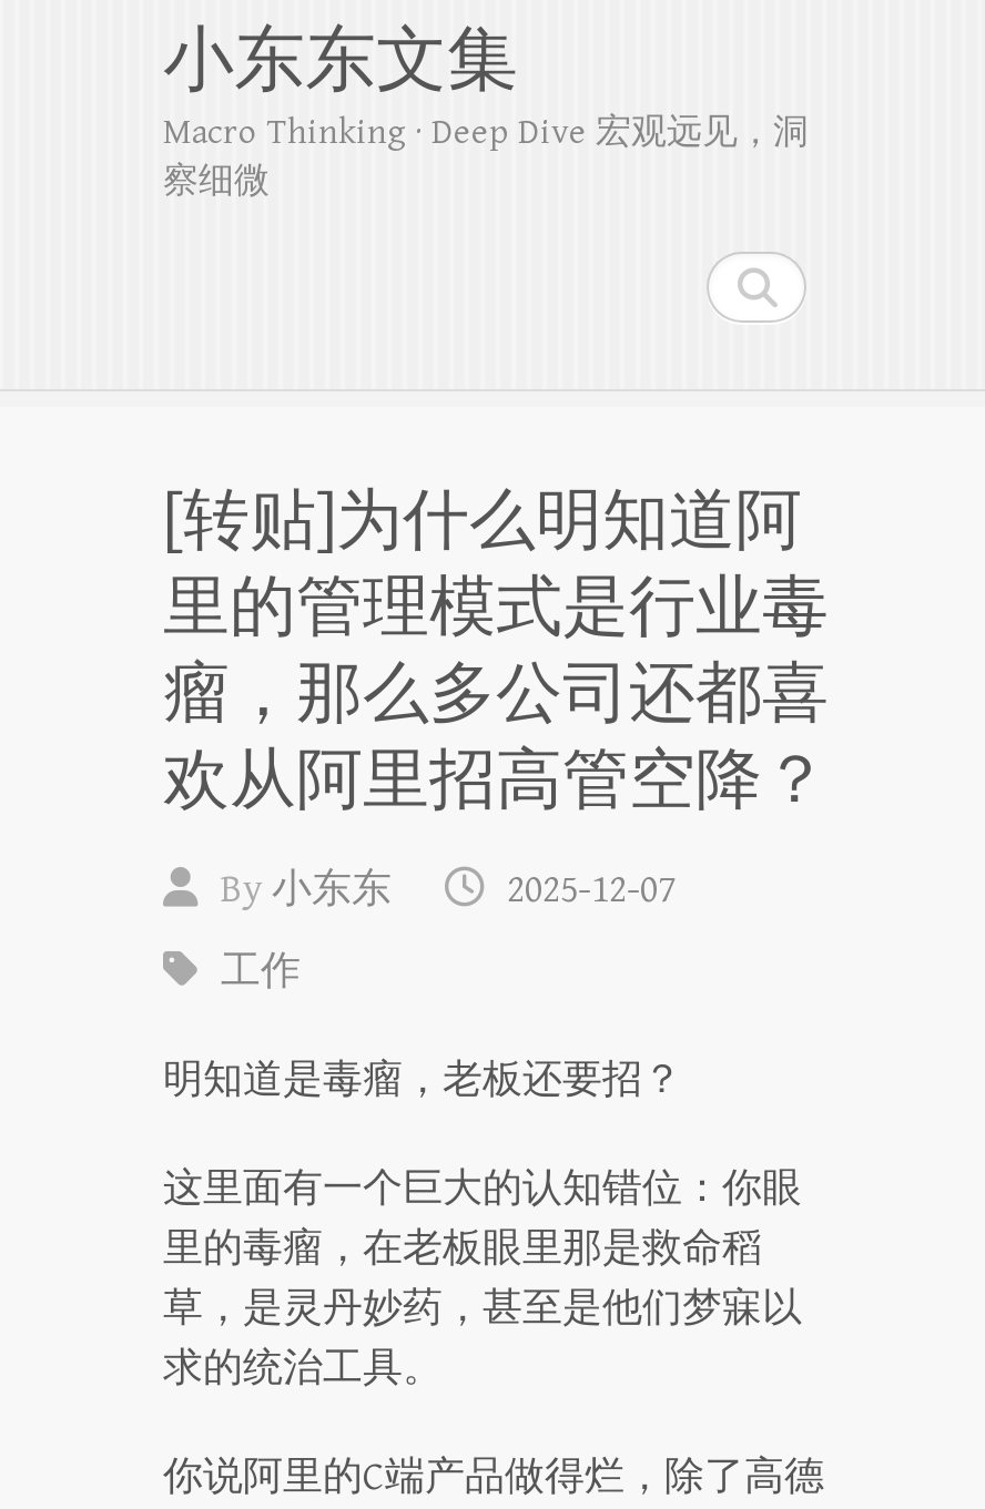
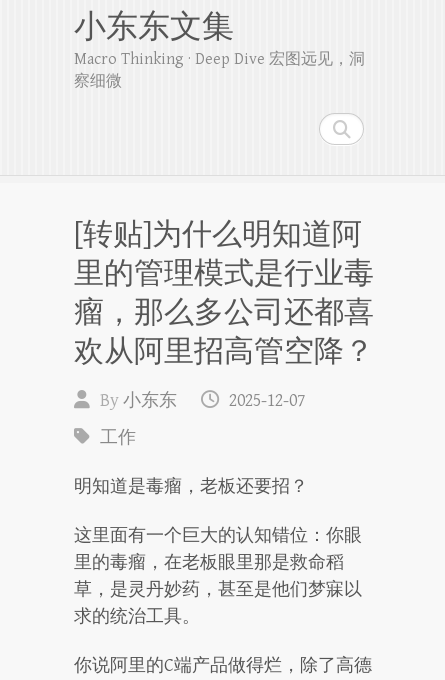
[163,112,809,154] Macro Thinking · Deep Dive 宏观远见，洞 -> [74,50,365,69] Macro Thinking · Deep Dive 宏图远见，洞

